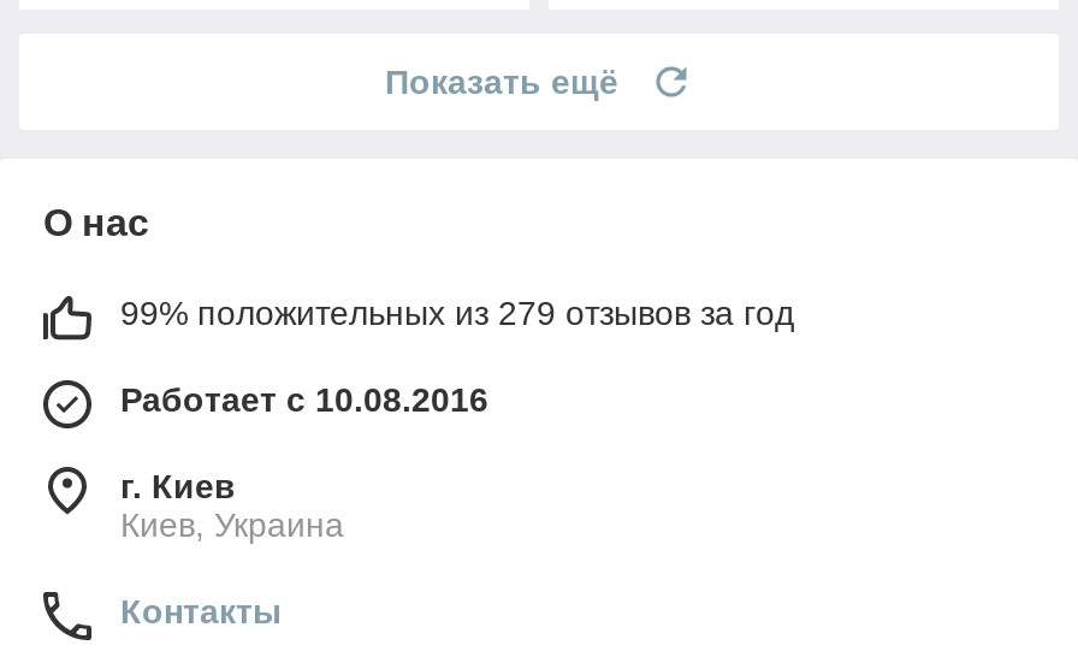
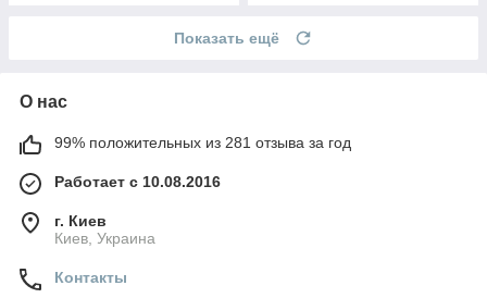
[120,295,794,333] 99% положительных из 279 отзывов за год -> [54,134,351,152] 99% положительных из 281 отзыва за год

